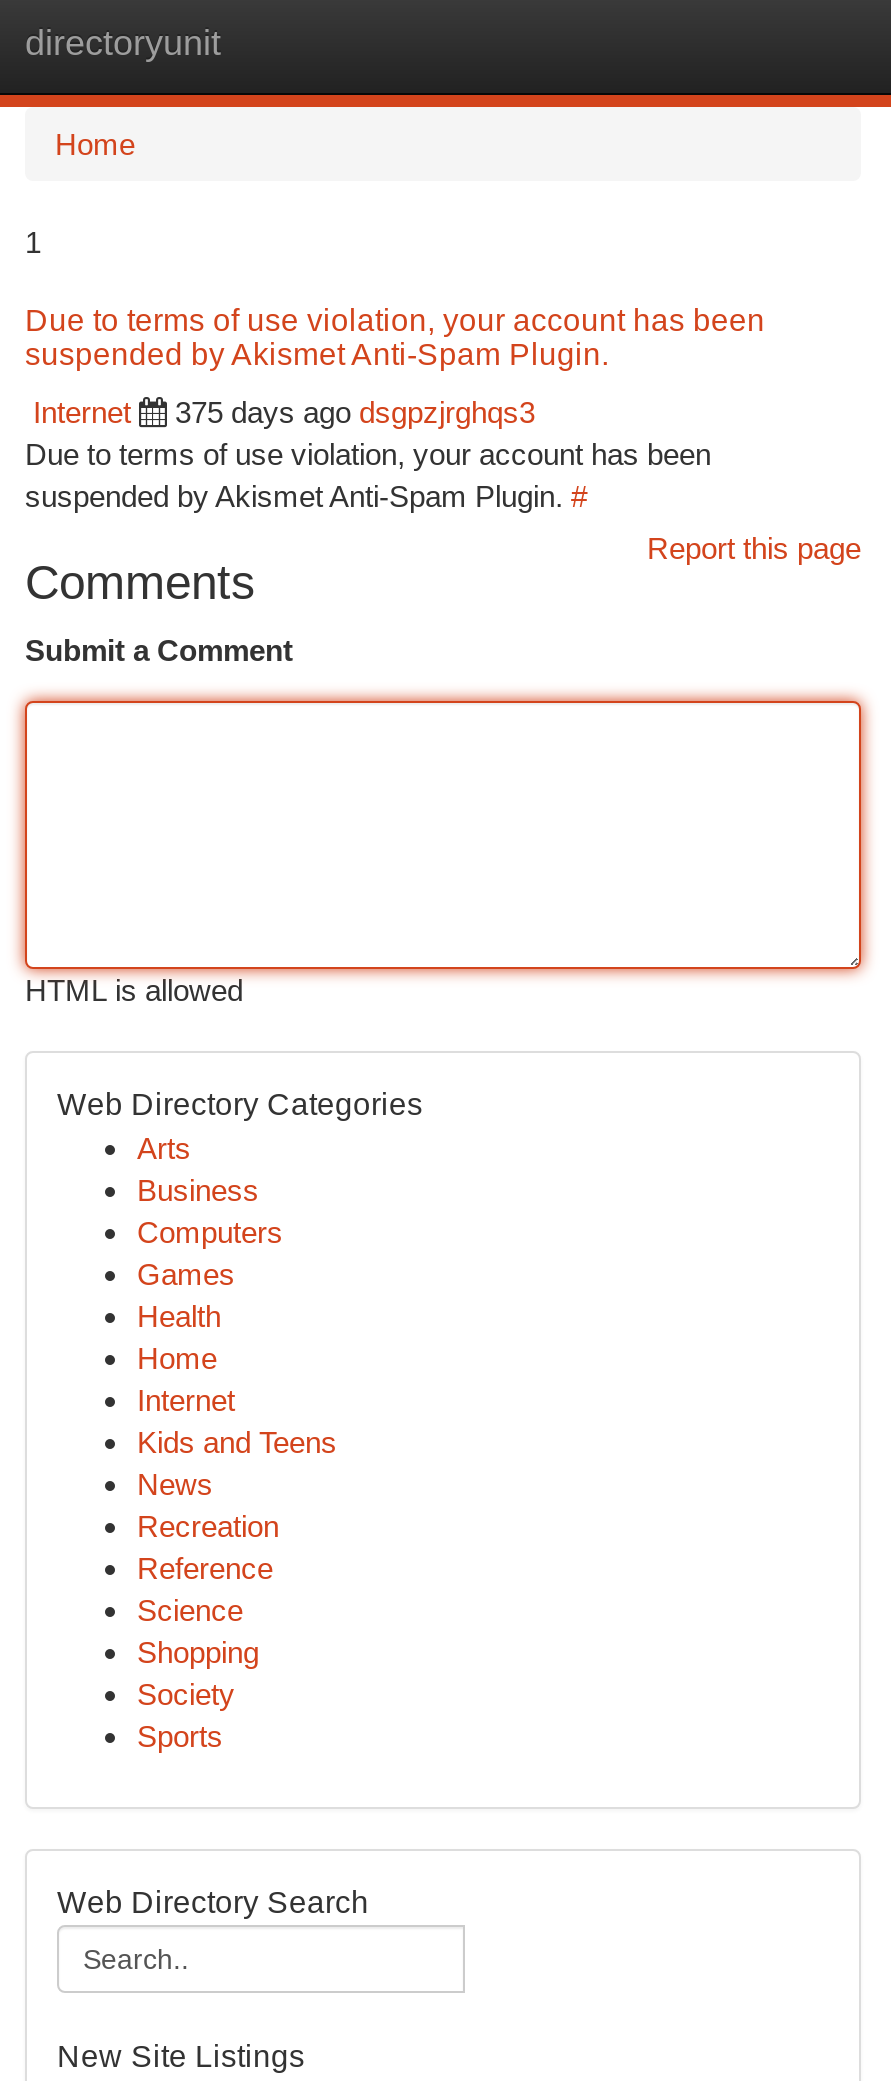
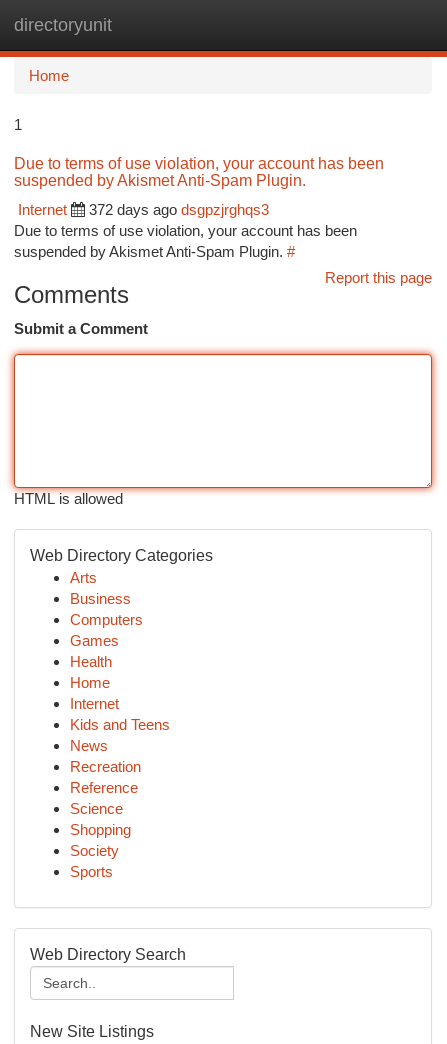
[175,395,535,429] 375 days ago dsgpzjrghqs3 -> [89,201,269,218] 372 days ago dsgpzjrghqs3

